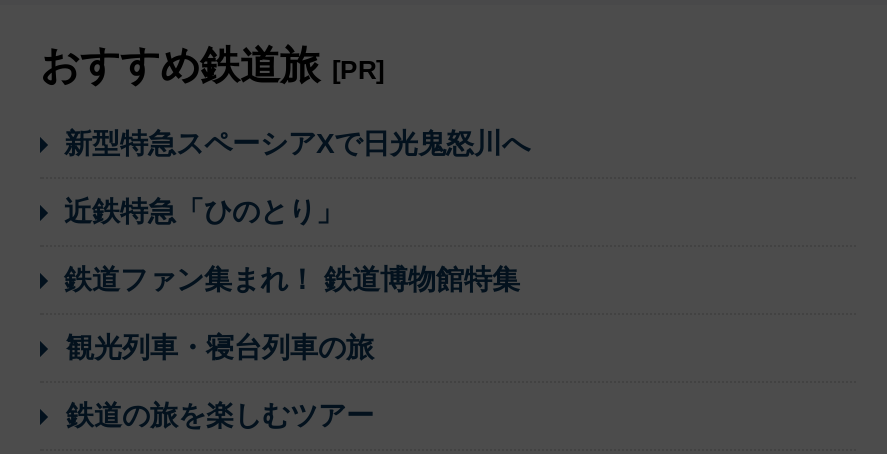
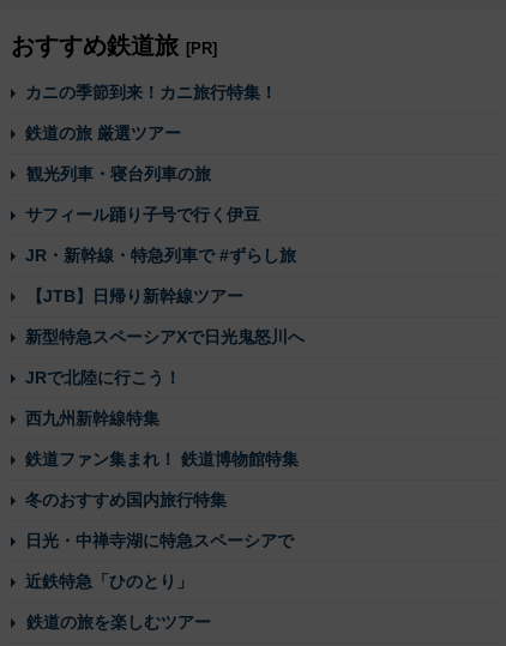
none -> [25,83,277,143] カニの季節到来！カニ旅行特集！ | 鉄道の旅 厳選ツアー
moved [64,127,530,159] -> [25,327,305,346]: 新型特急スペーシアXで日光鬼怒川へ
moved [64,195,344,227] -> [25,572,193,591]: 近鉄特急「ひのとり」
moved [64,263,520,295] -> [25,449,299,469]: 鉄道ファン集まれ！ 鉄道博物館特集
moved [66,331,374,363] -> [26,164,211,183]: 観光列車・寝台列車の旅
none -> [25,205,296,550] サフィール踊り子号で行く伊豆 | JR・新幹線・特急列車で #ずらし旅 | 【JTB】日帰り新幹線ツアー | JRで北陸に行こう！ | 西九州新幹線特集 | 冬のおすすめ国内旅行特集 | 日光・中禅寺湖に特急スペーシアで

